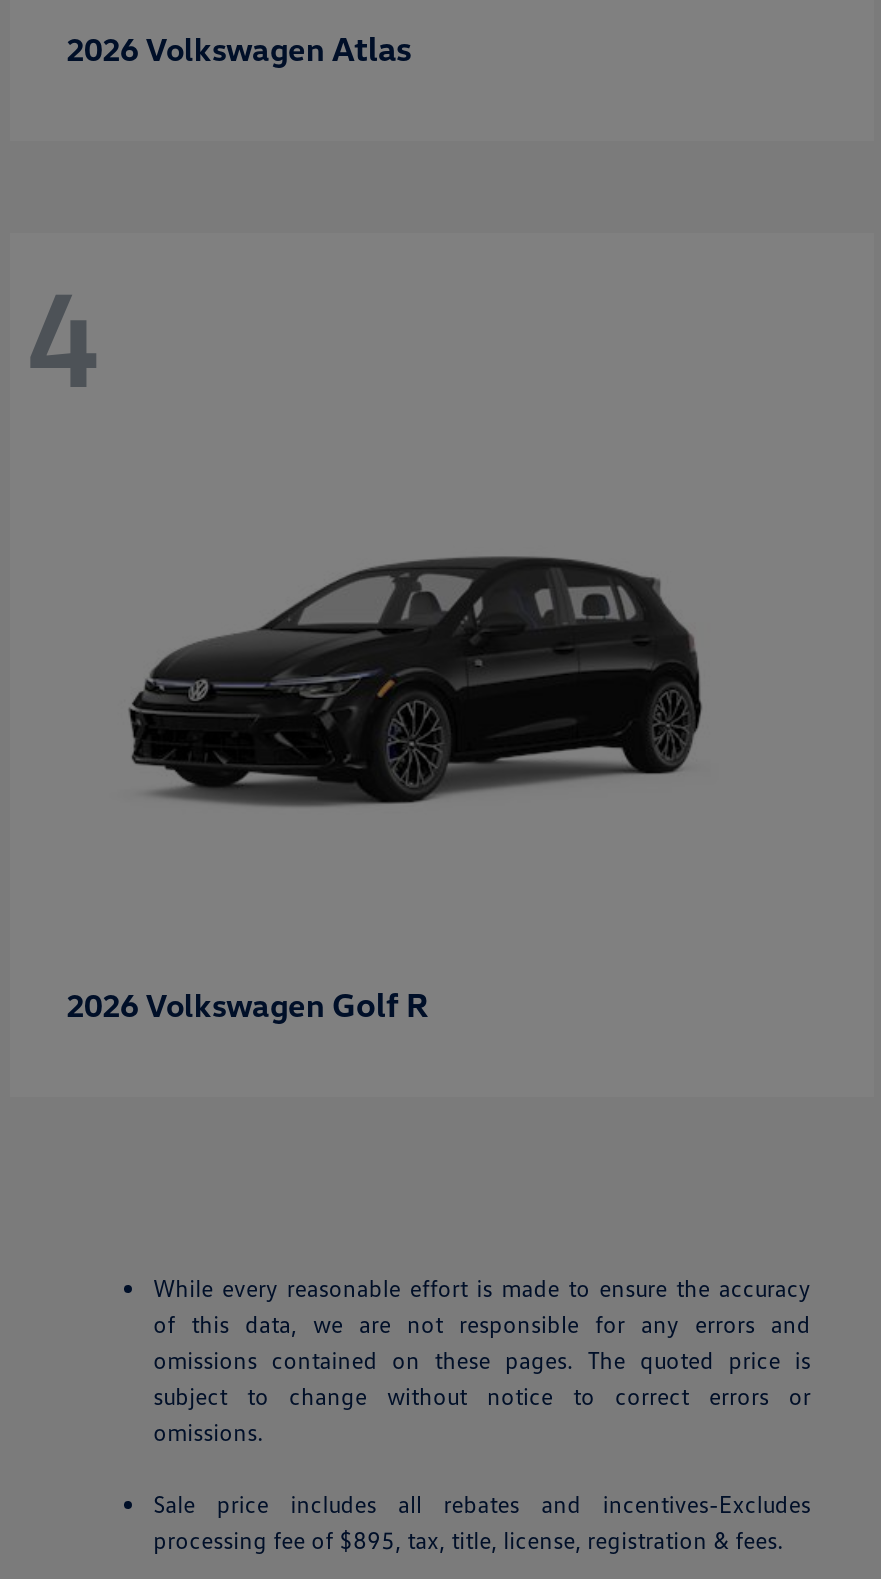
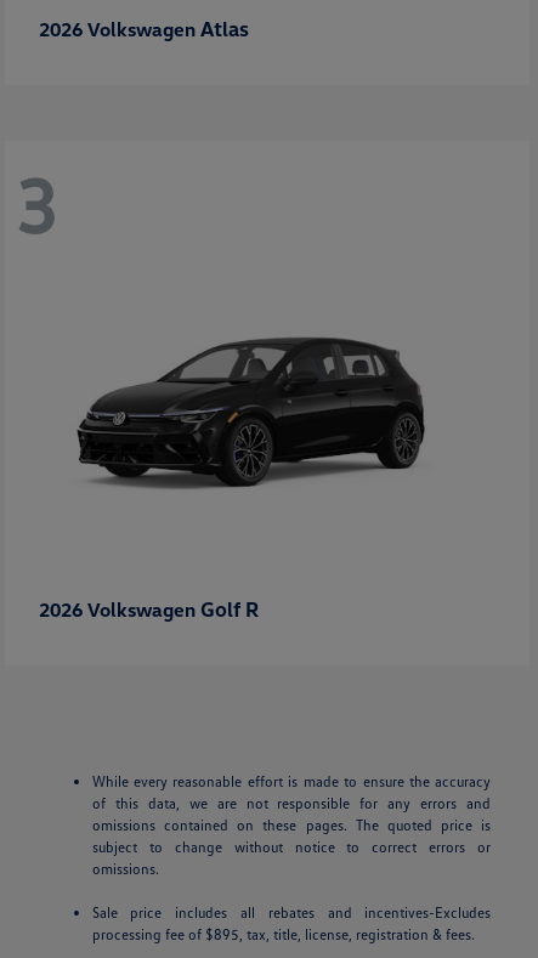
[26,259,96,415] 4 -> [15,157,57,251] 3

